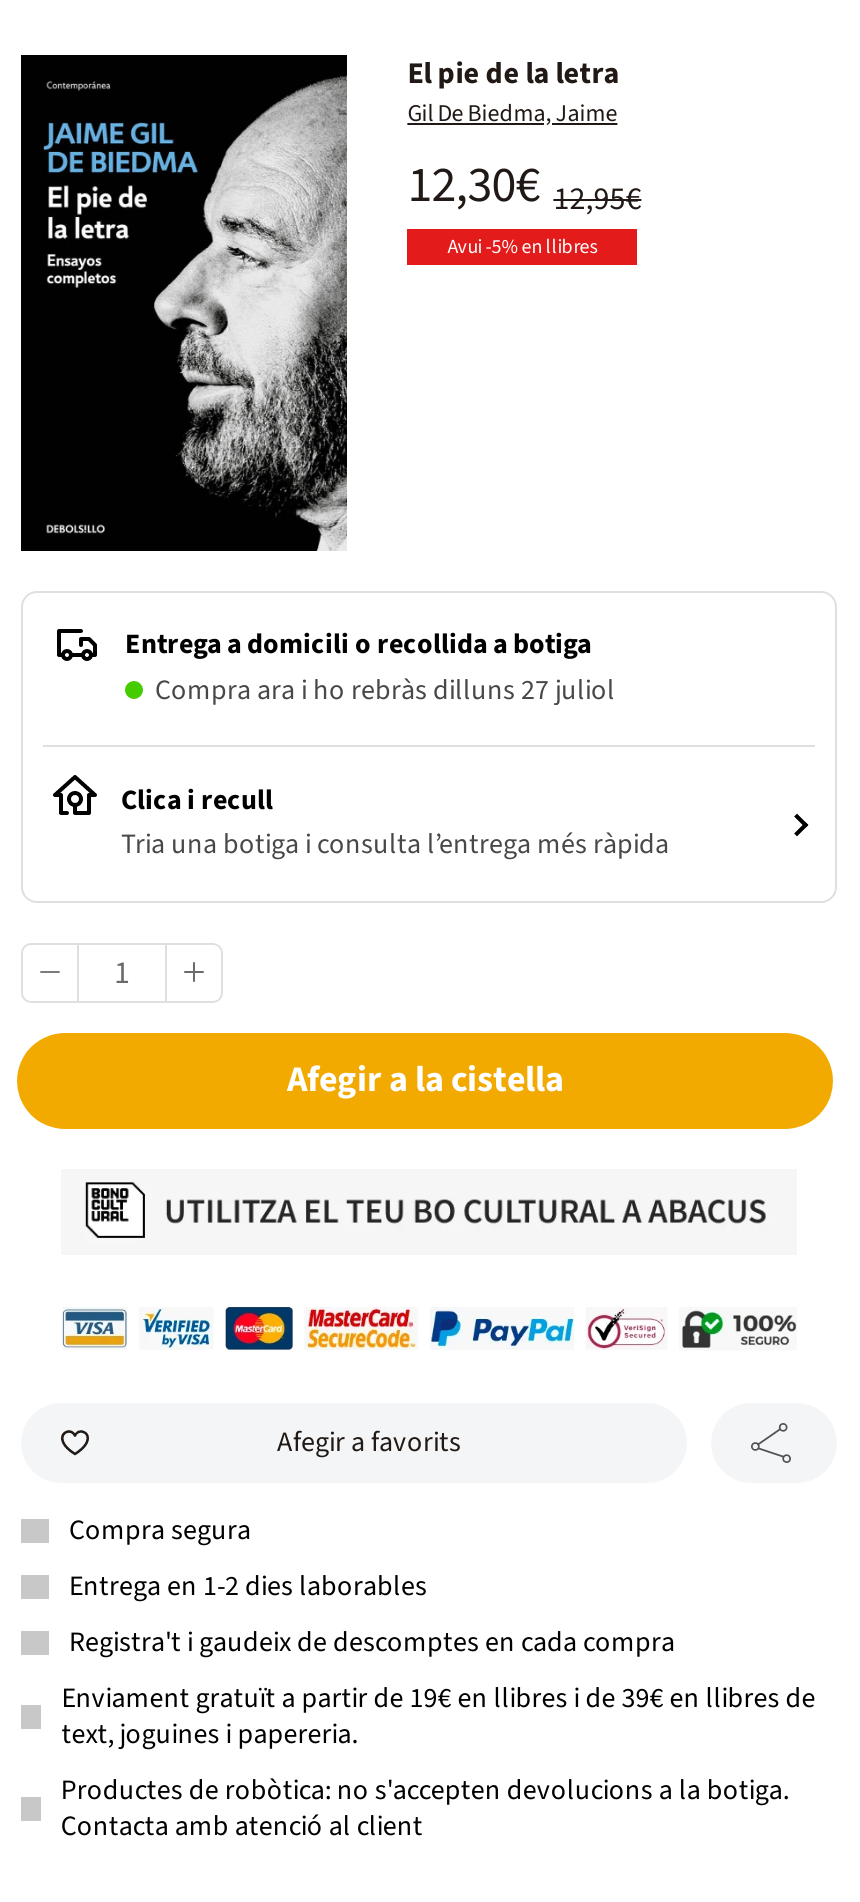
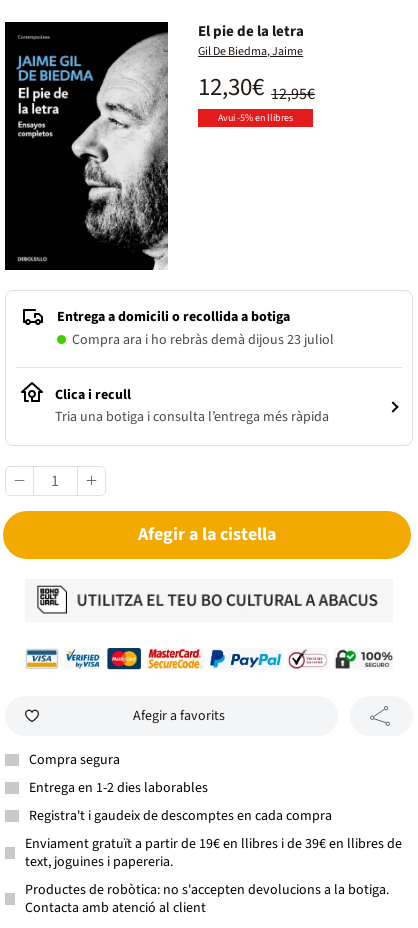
[155,671,615,711] Compra ara i ho rebràs dilluns 27 juliol -> [72,330,334,350] Compra ara i ho rebràs demà dijous 23 juliol

